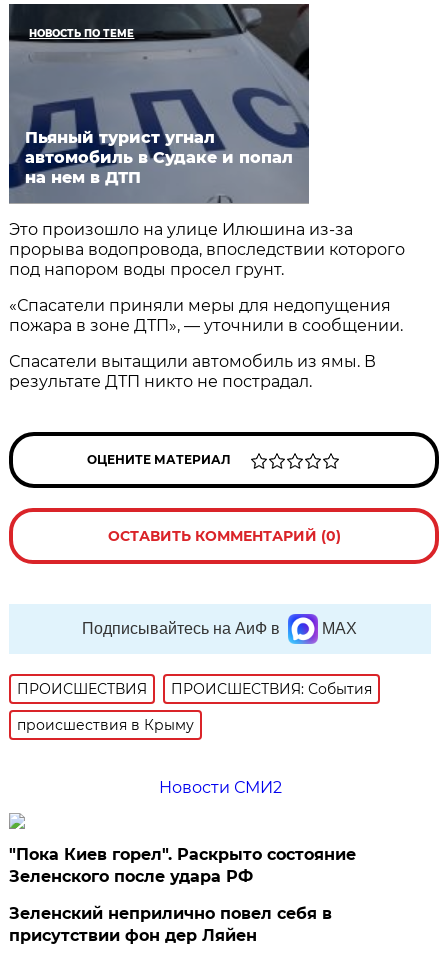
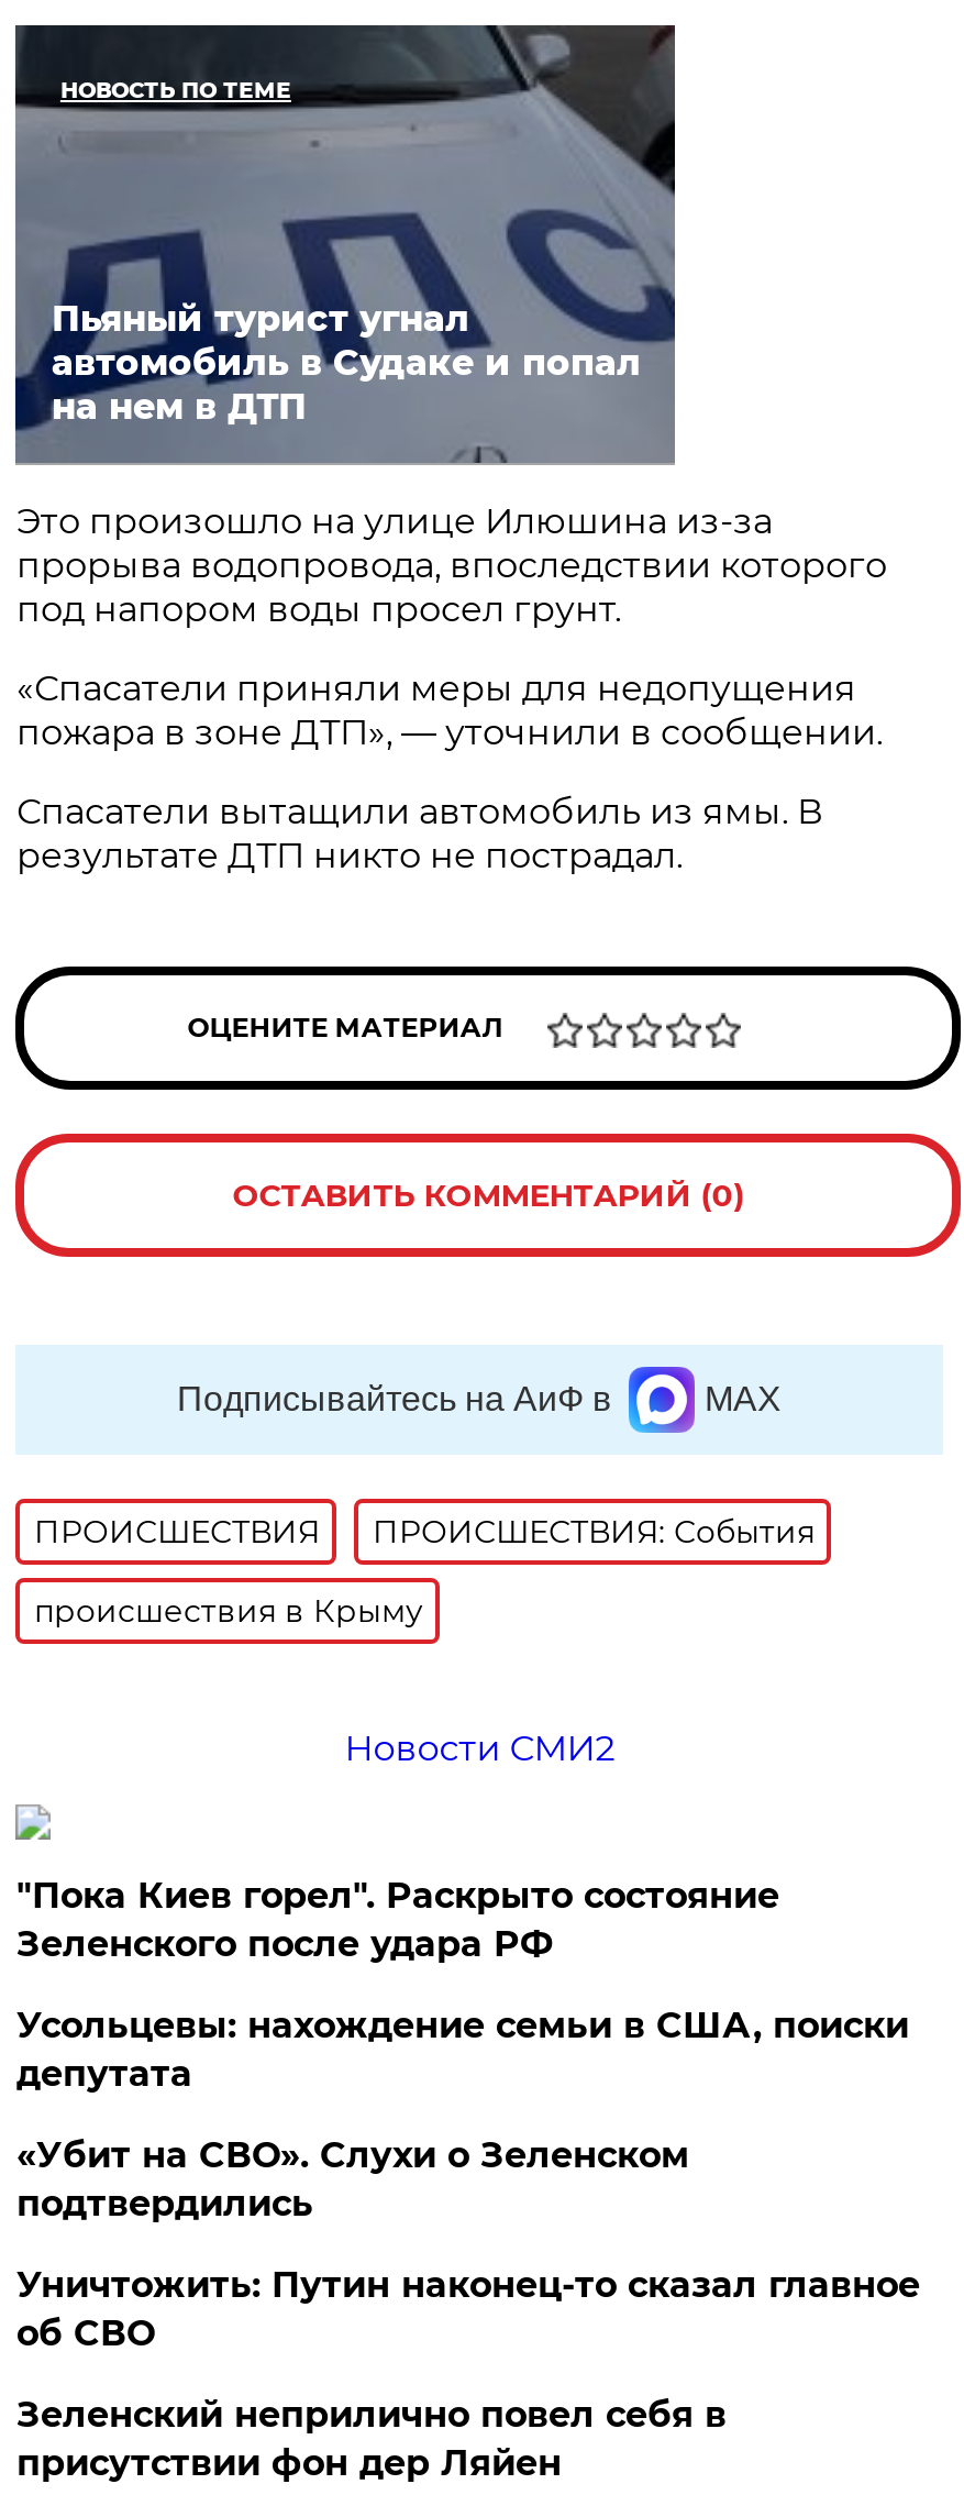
none -> [16,2005,920,2354] Усольцевы: нахождение семьи в США, поиски | депутата | «Убит на СВО». Слухи о Зеленском | подтвердились | Уничтожить: Путин наконец-то сказал главное | об СВО

